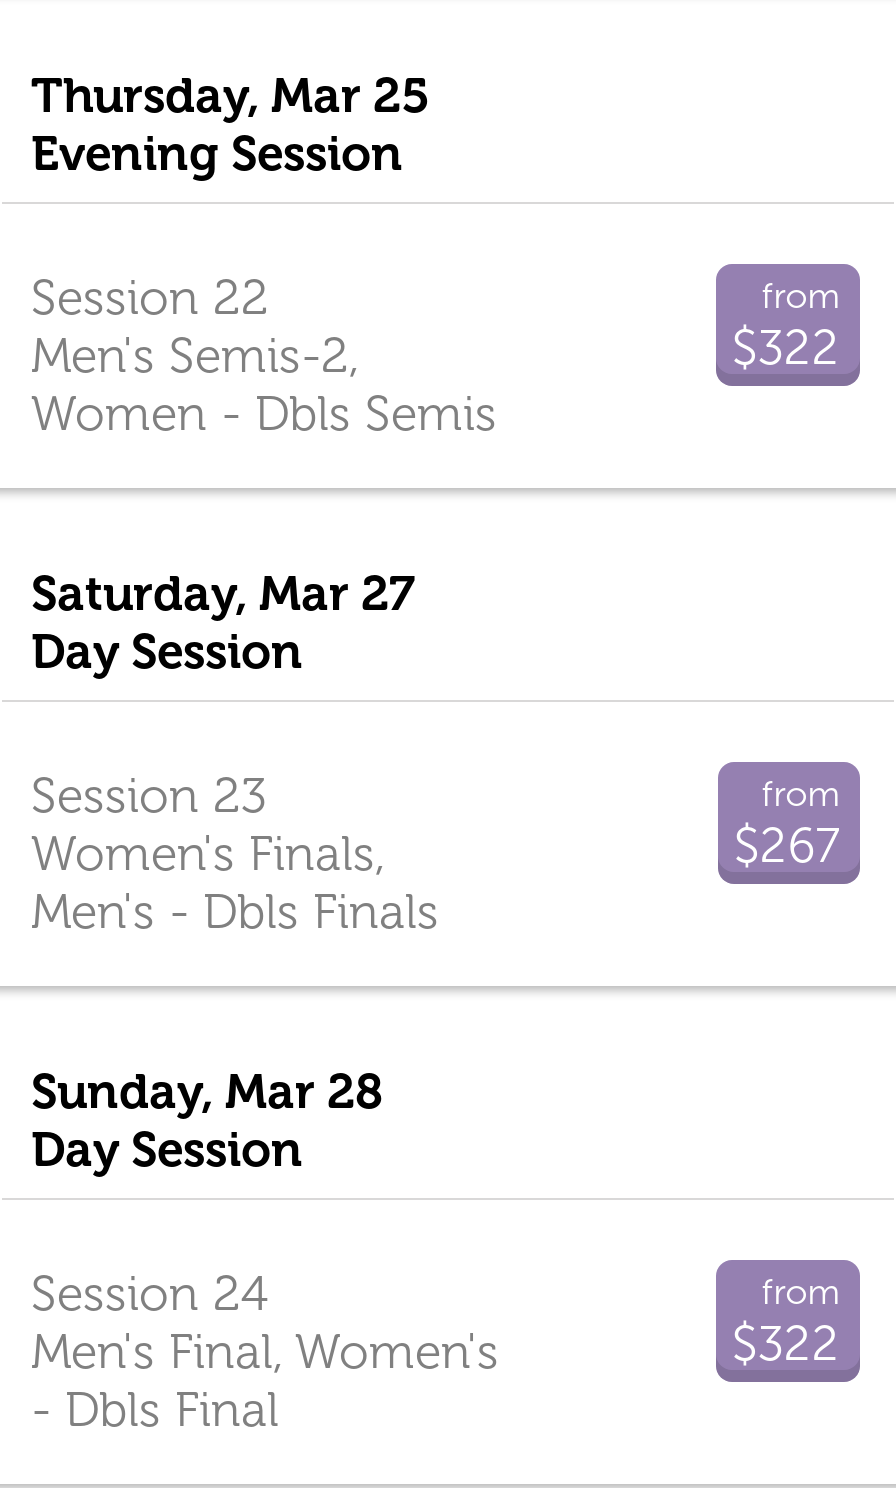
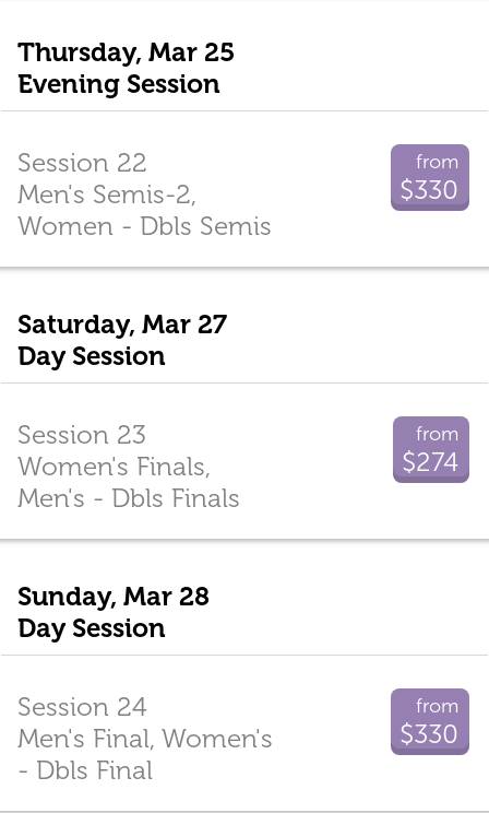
[731,318,839,376] $322 -> [399,174,458,206] $330
[733,816,839,874] $267 -> [401,446,458,478] $274
[731,1314,839,1372] $322 -> [399,718,458,750] $330

